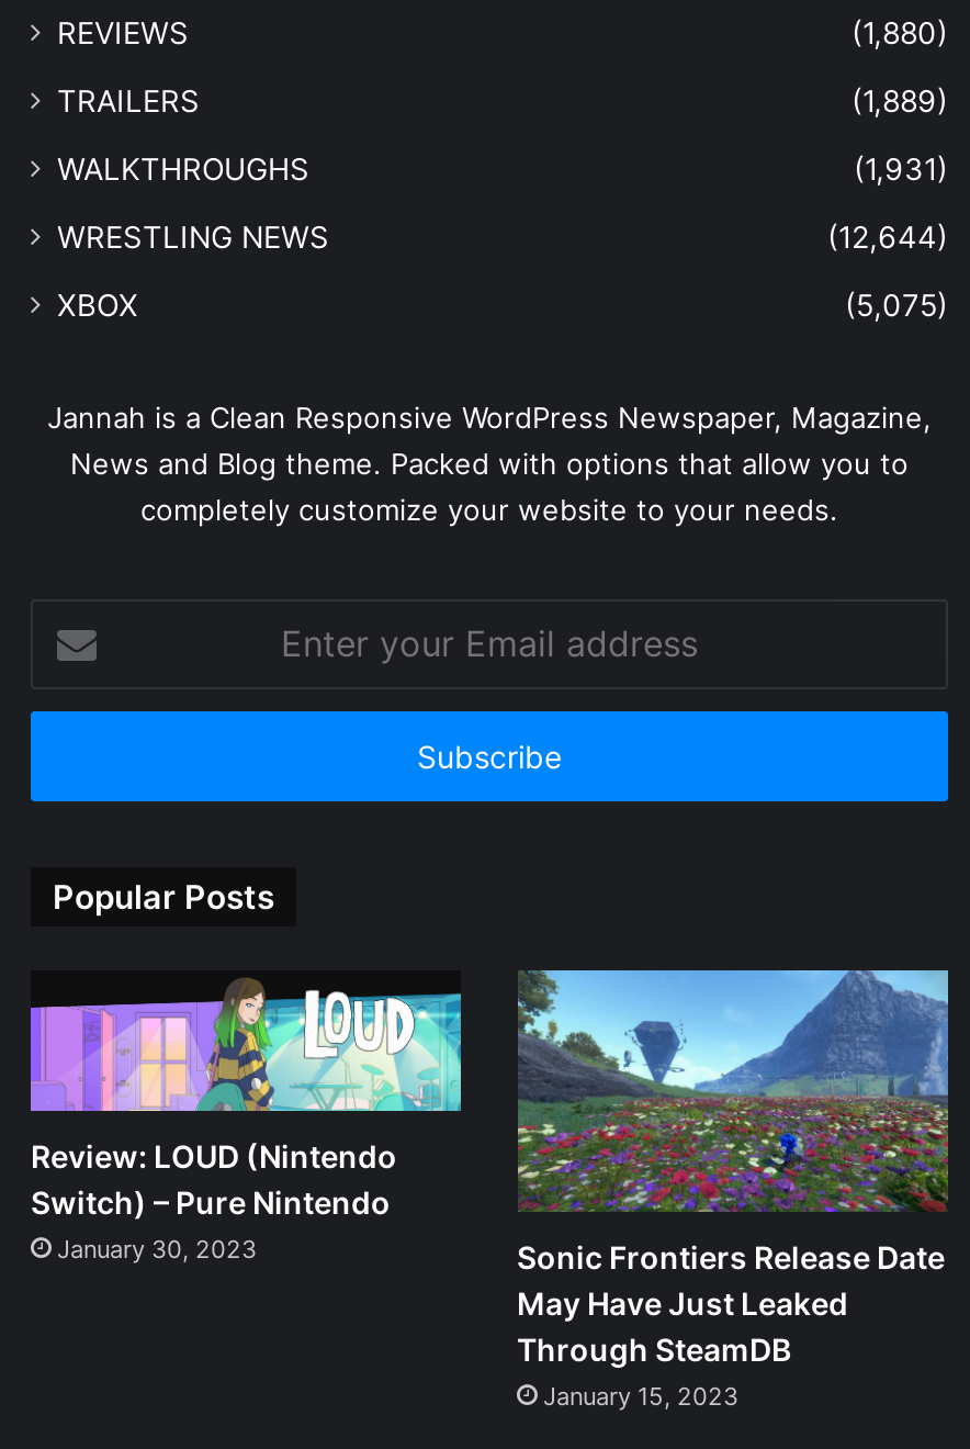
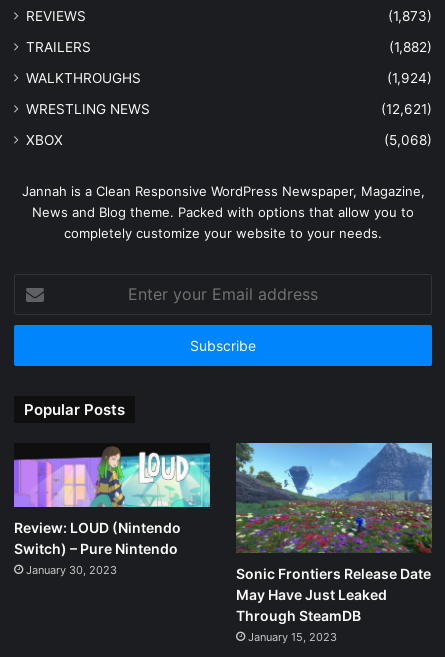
[851,16,948,51] (1,880) -> [388,8,432,24] (1,873)
[851,84,948,119] (1,889) -> [389,39,432,55] (1,882)
[854,152,948,187] (1,931) -> [387,70,432,86] (1,924)
[827,220,948,256] (12,644) -> [381,101,432,117] (12,621)
[845,288,948,324] (5,075) -> [384,132,432,148] (5,068)

